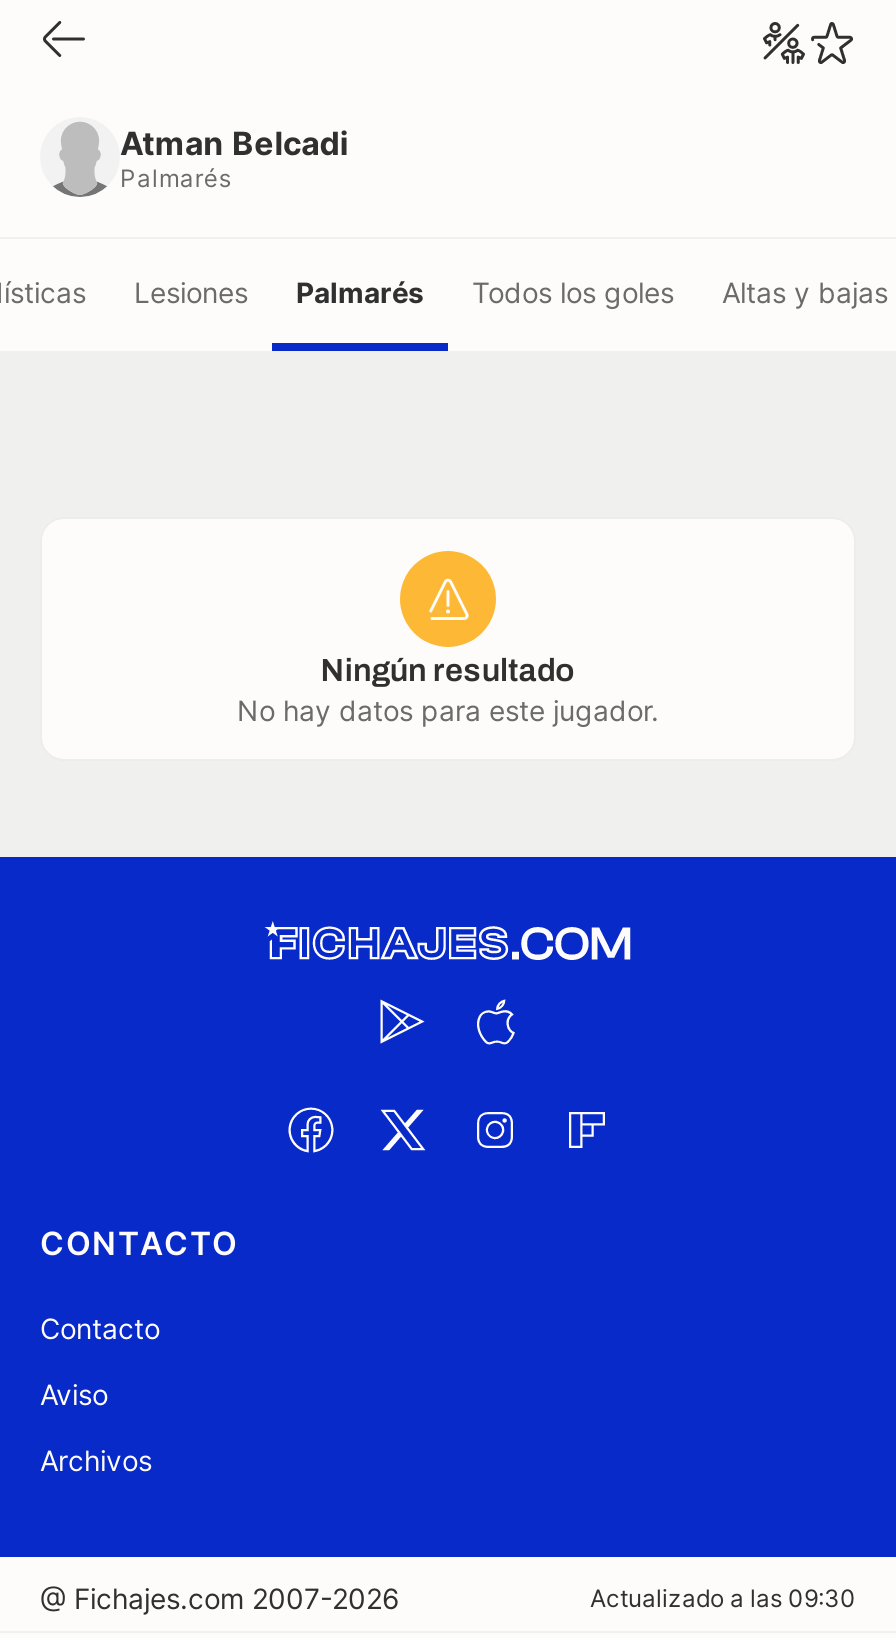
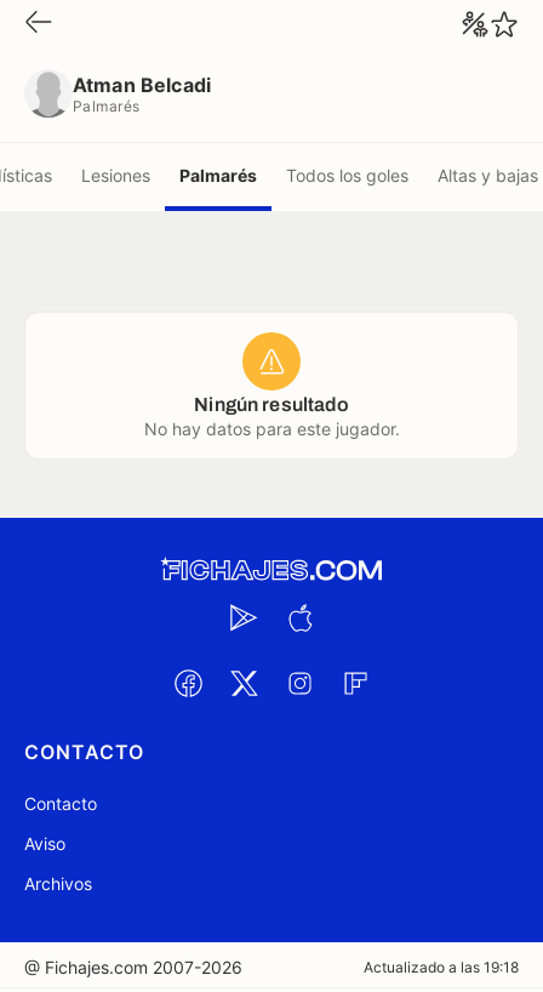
[590,1583,856,1613] Actualizado a las 09:30 -> [364,958,519,976] Actualizado a las 19:18

